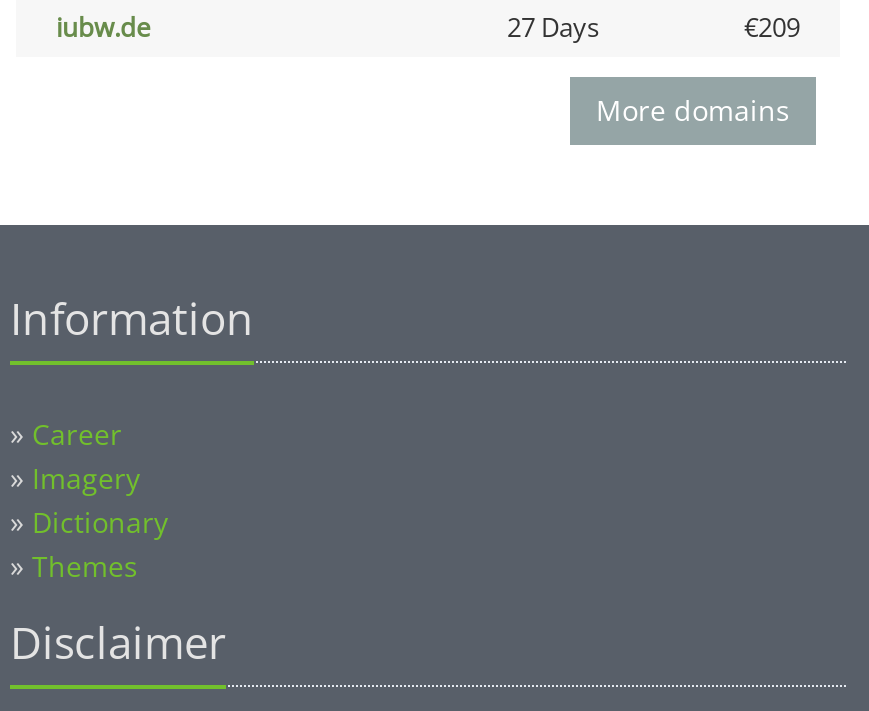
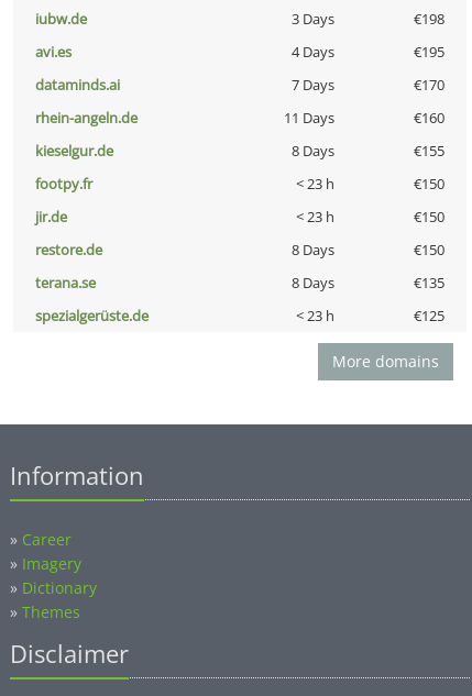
[507,9,800,45] 27 Days | €209 -> [35,9,444,325] 3 Days | €198 | avi.es | 4 Days | €195 | dataminds.ai | 7 Days | €170 | rhein-angeln.de | 11 Days | €160 | kieselgur.de | 8 Days | €155 | footpy.fr | < 23 h | €150 | jir.de | < 23 h | €150 | restore.de | 8 Days | €150 | terana.se | 8 Days | €135 | spezialgerüste.de | < 23 h | €125

